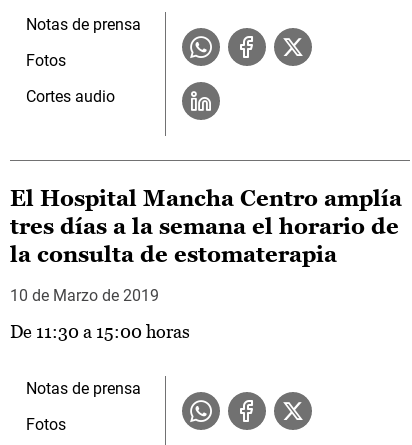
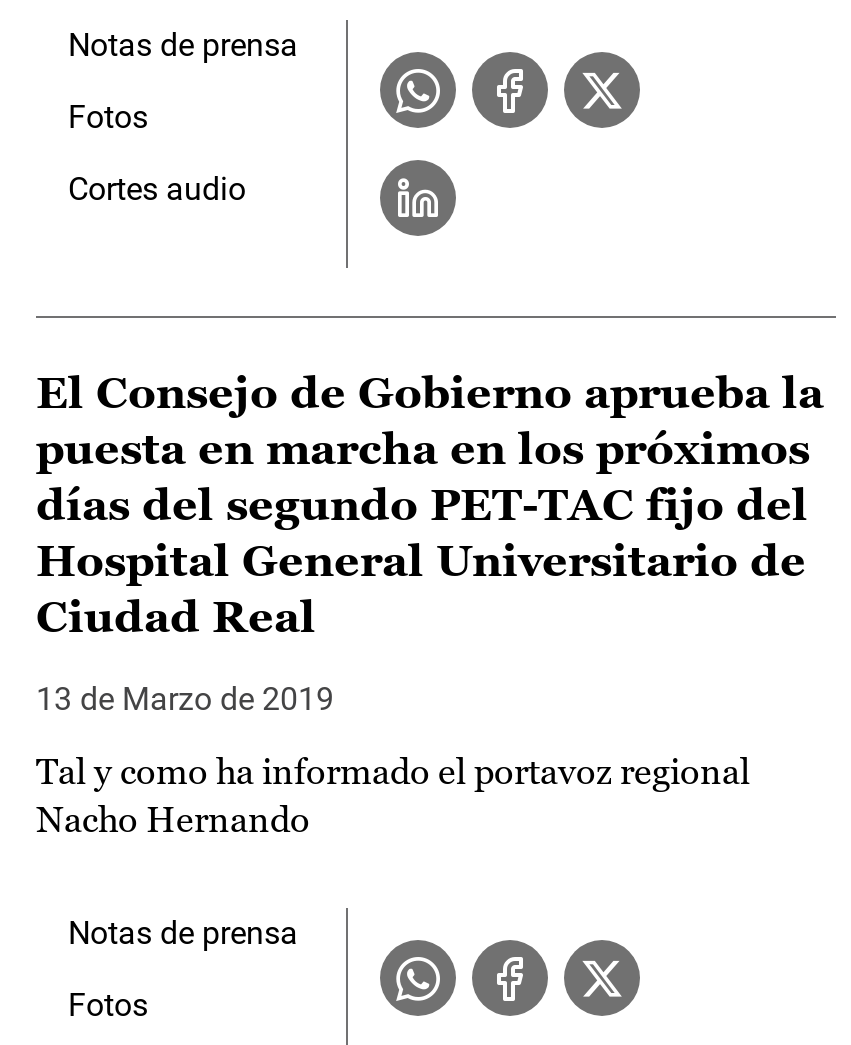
[10,186,402,267] El Hospital Mancha Centro amplía | tres días a la semana el horario de | la consulta de estomaterapia -> [36,368,824,642] El Consejo de Gobierno aprueba la | puesta en marcha en los próximos | días del segundo PET-TAC fijo del | Hospital General Universitario de | Ciudad Real
[10,286,159,305] 10 de Marzo de 2019 -> [36,680,334,718] 13 de Marzo de 2019
[10,321,190,342] De 11:30 a 15:00 horas -> [36,750,750,840] Tal y como ha informado el portavoz regional | Nacho Hernando

